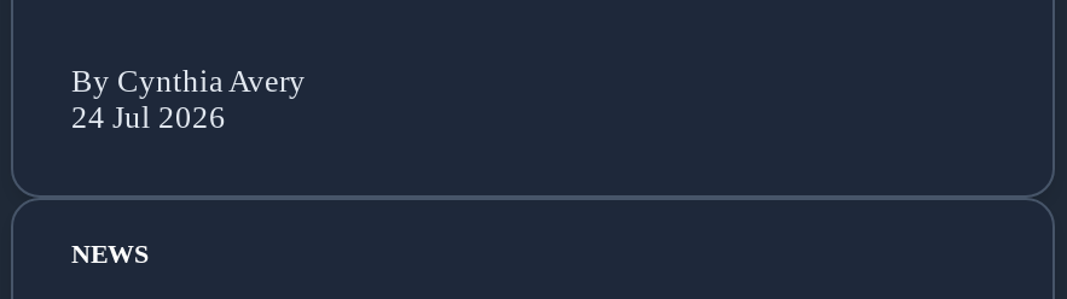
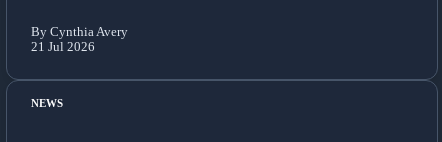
[71,102,226,136] 24 Jul 2026 -> [31,40,95,54] 21 Jul 2026

